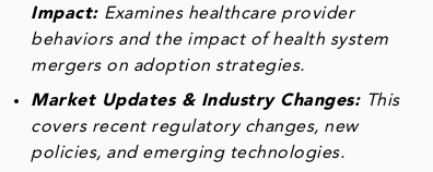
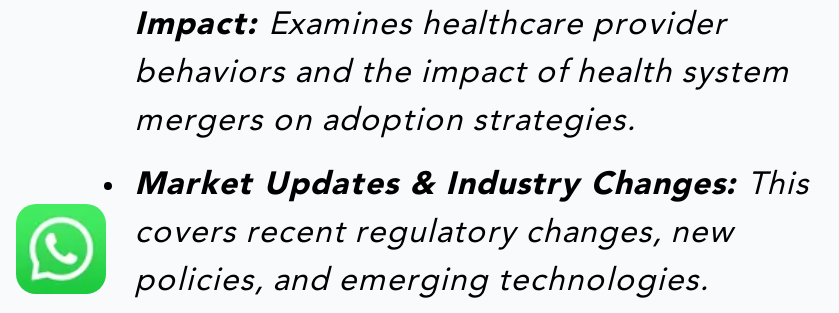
none -> [14,202,108,296] [image]

